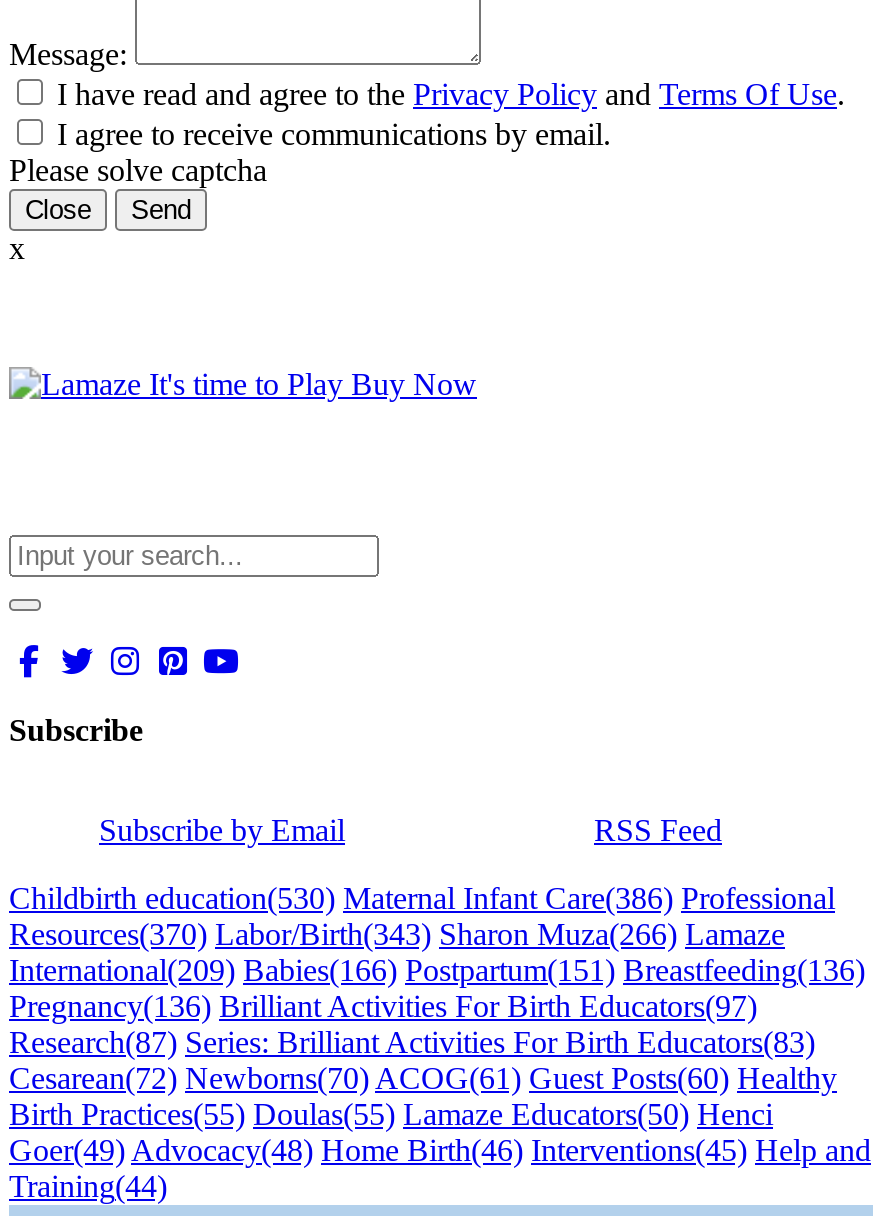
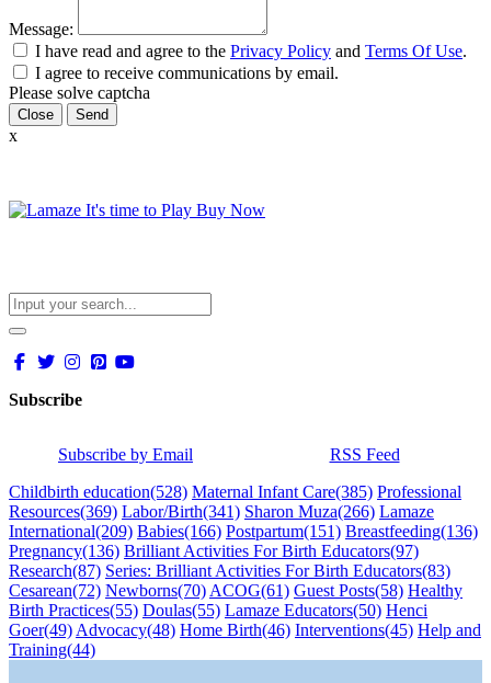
[9,881,835,915] Childbirth education(530) Maternal Infant Care(386) Professional -> [9,482,461,501] Childbirth education(528) Maternal Infant Care(385) Professional
[9,917,785,951] Resources(370) Labor/Birth(343) Sharon Muza(266) Lamaze -> [9,502,434,521] Resources(369) Labor/Birth(341) Sharon Muza(266) Lamaze
[9,1061,837,1095] Cesarean(72) Newborns(70) ACOG(61) Guest Posts(60) Healthy -> [9,581,463,600] Cesarean(72) Newborns(70) ACOG(61) Guest Posts(58) Healthy

